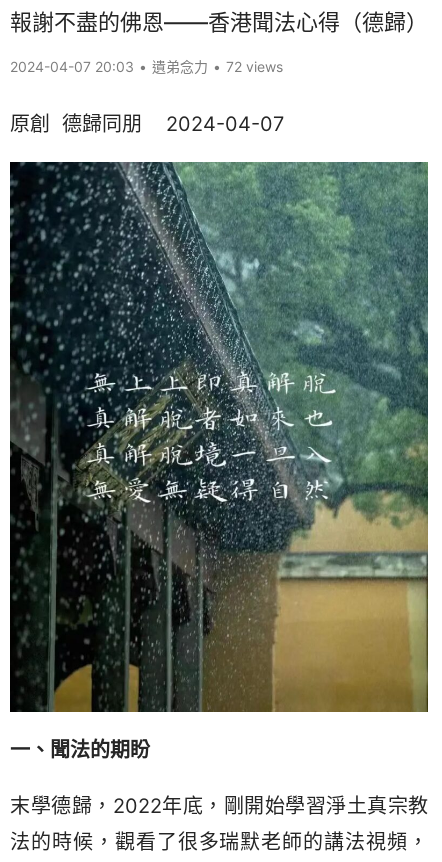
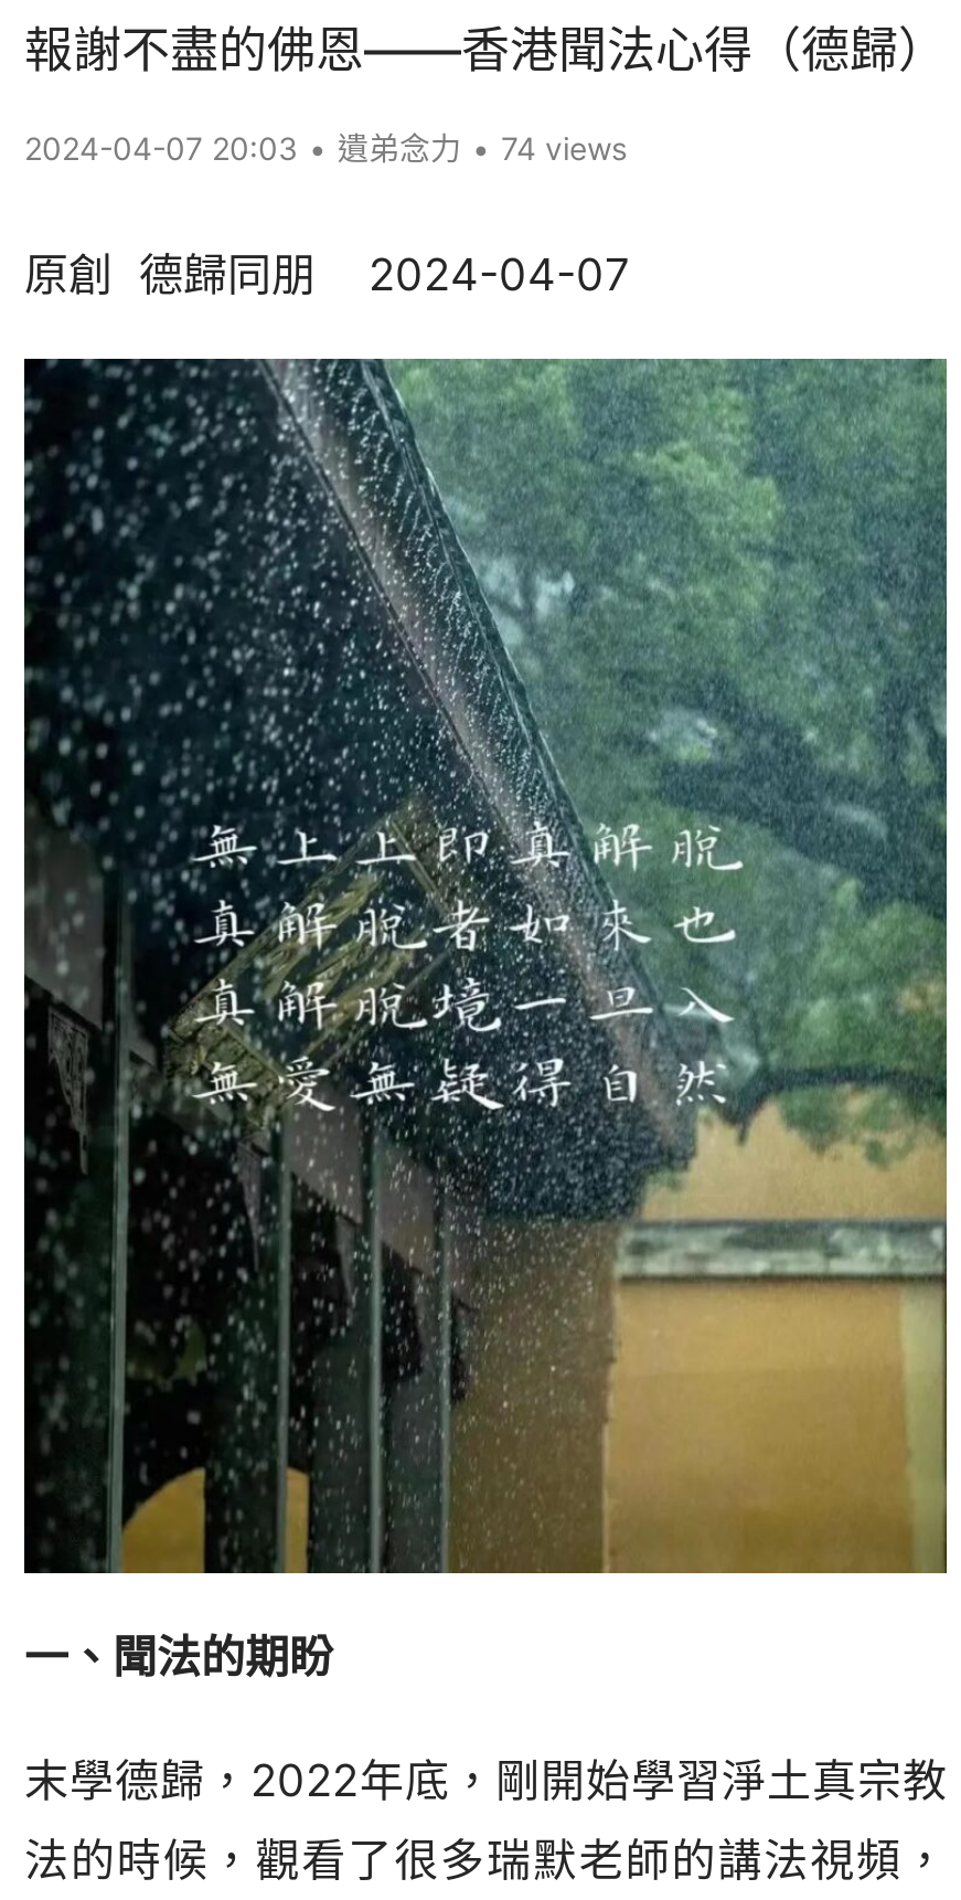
[10,58,283,75] 2024-04-07 20:03 • 遺弟念力 • 72 views -> [24,130,627,167] 2024-04-07 20:03 • 遺弟念力 • 74 views

